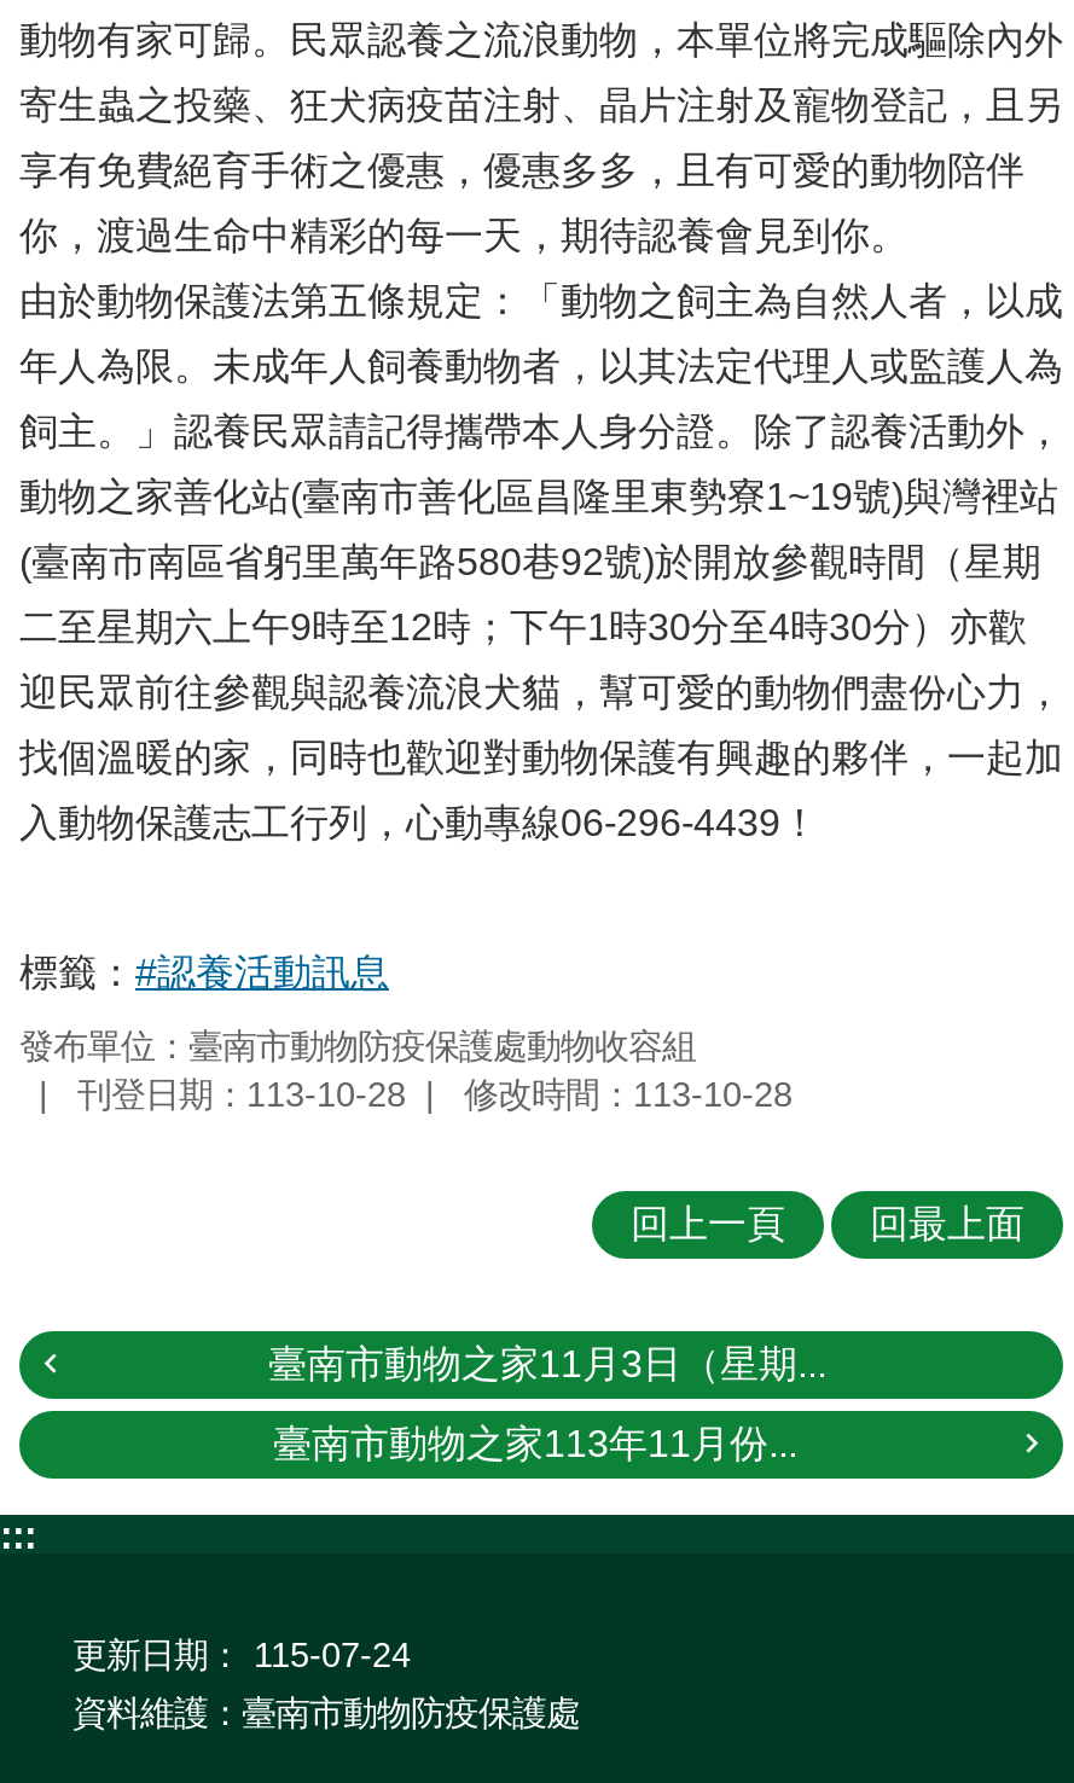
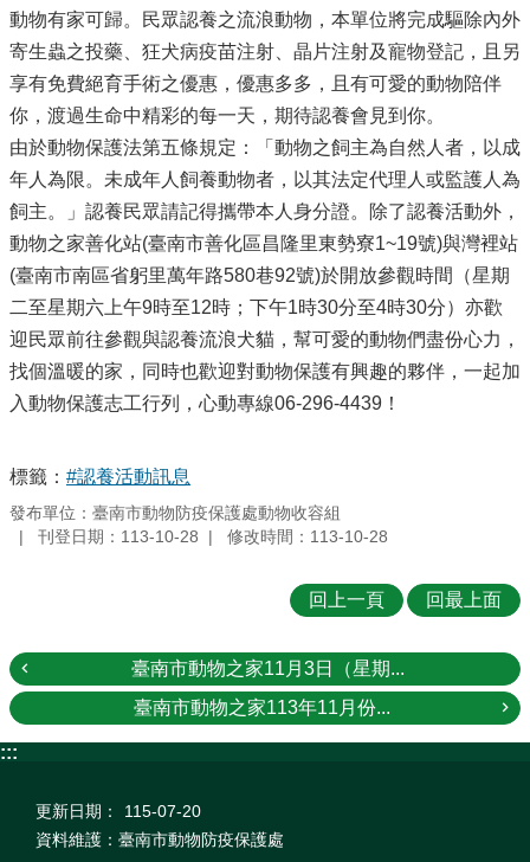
[72,1635,411,1674] 更新日期： 115-07-24 -> [35,801,201,820] 更新日期： 115-07-20

